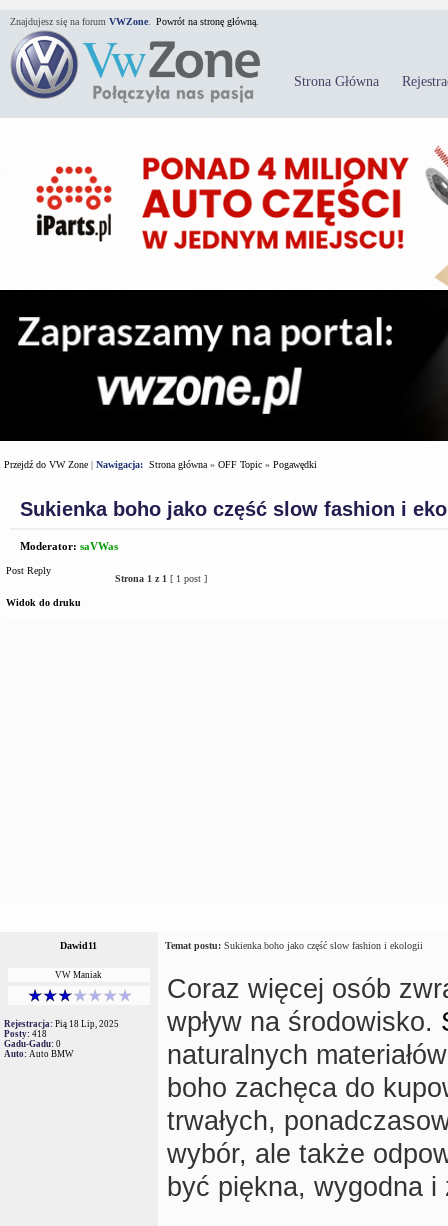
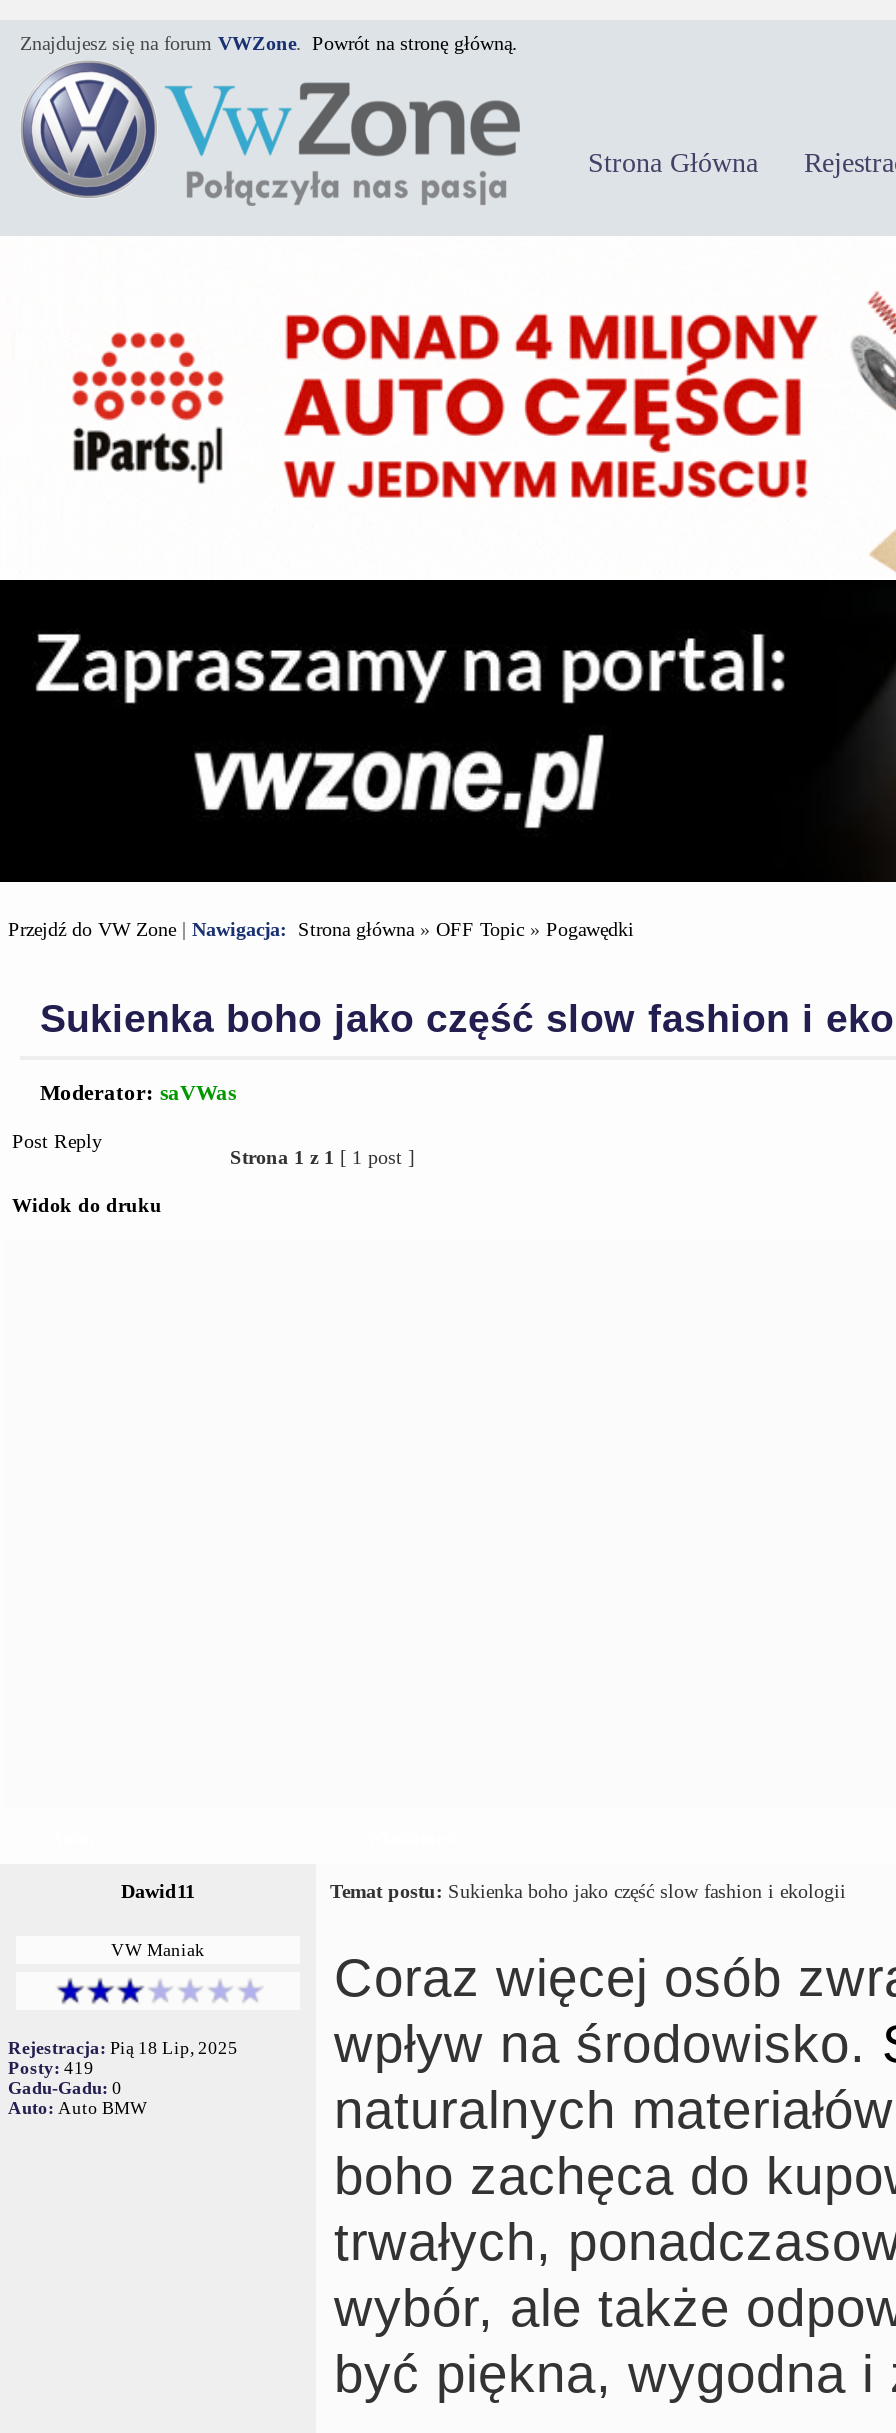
[4,1029,47,1039] Posty: 418 -> [8,2058,94,2078] Posty: 419

